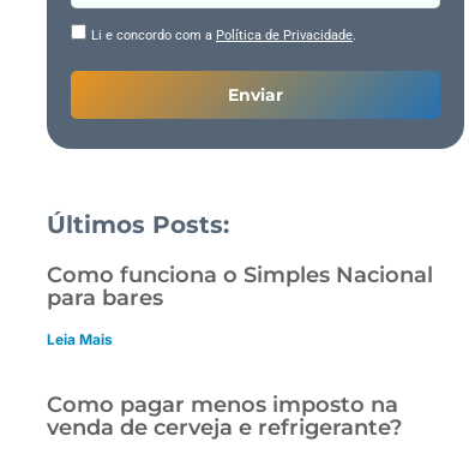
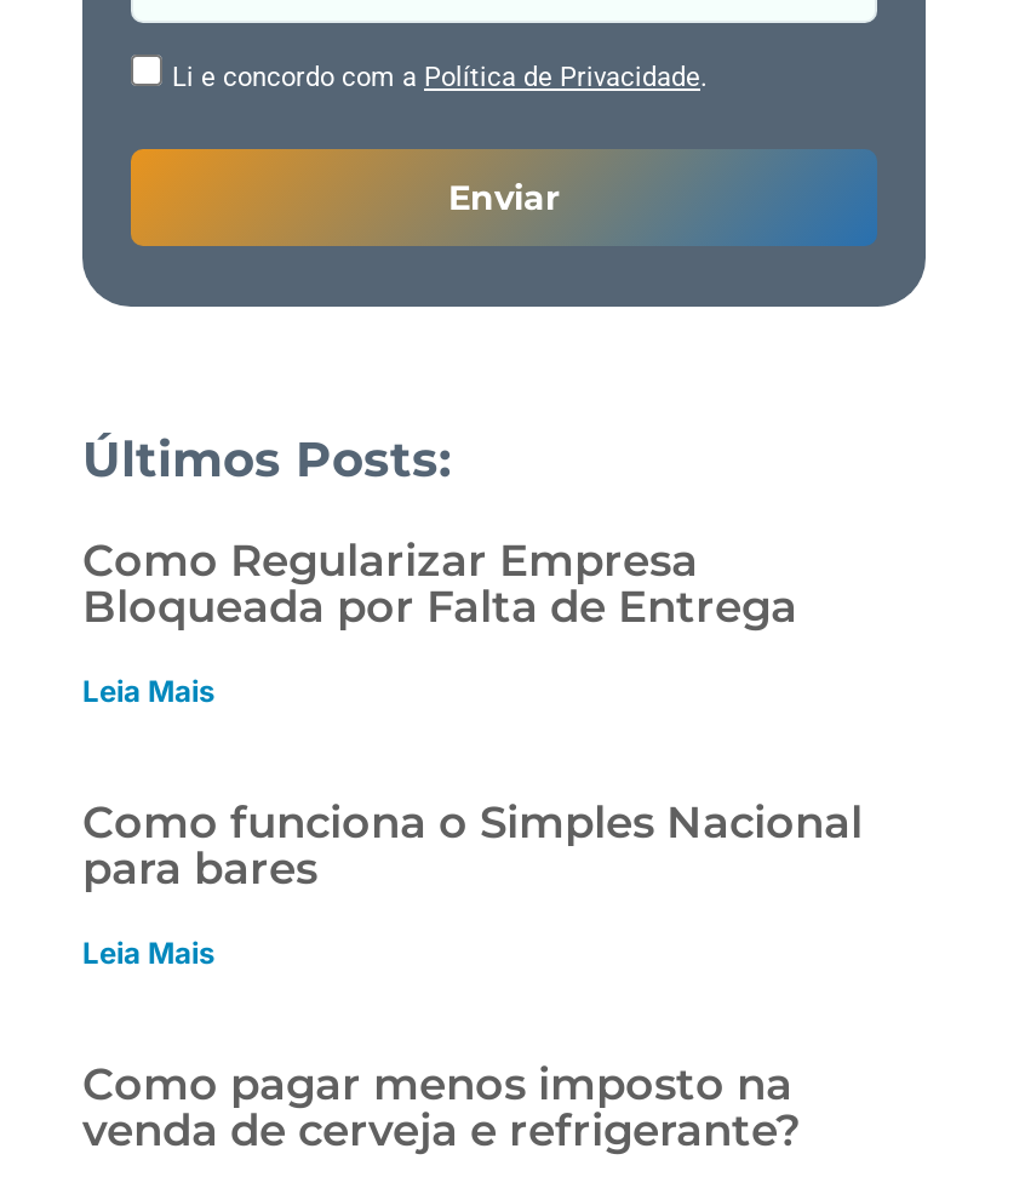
none -> [82,535,797,709] Como Regularizar Empresa | Bloqueada por Falta de Entrega | Leia Mais

